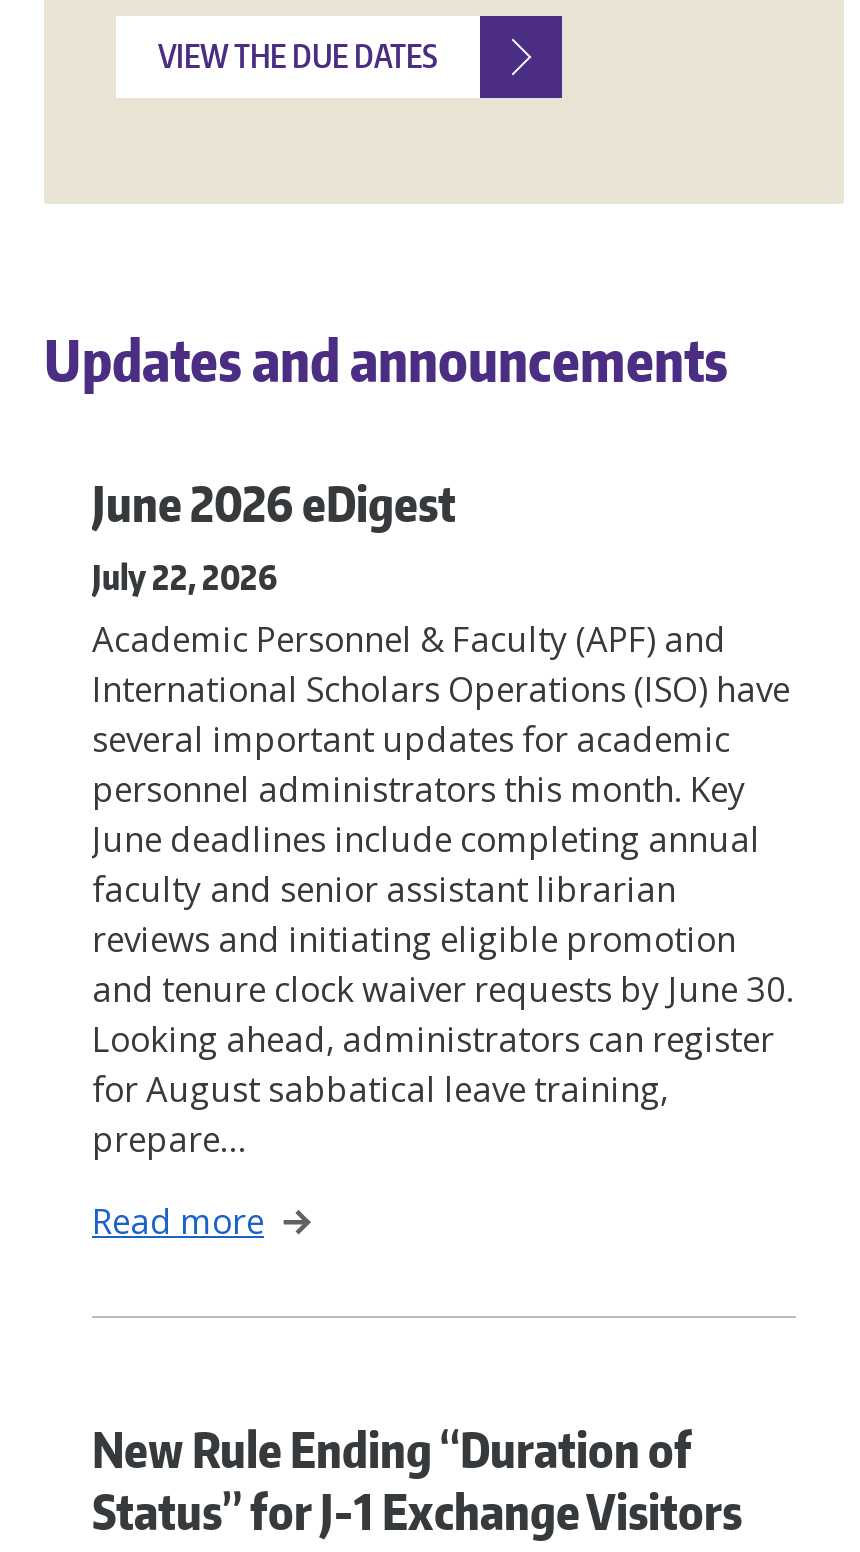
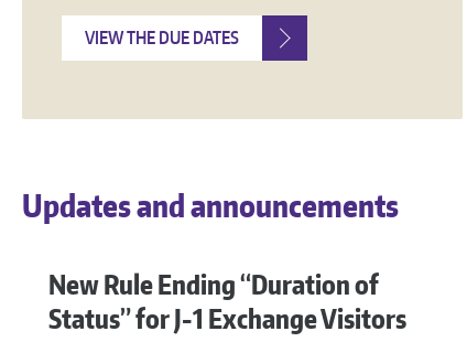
[92,472,794,1244] June 2026 eDigest | July 22, 2026 | Academic Personnel & Faculty (APF) and | International Scholars Operations (ISO) have | several important updates for academic | personnel administrators this month. Key | June deadlines include completing annual | faculty and senior assistant librarian | reviews and initiating eligible promotion | and tenure clock waiver requests by June 30. | Looking ahead, administrators can register | for August sabbatical leave training, | prepare… | Read more -> none

